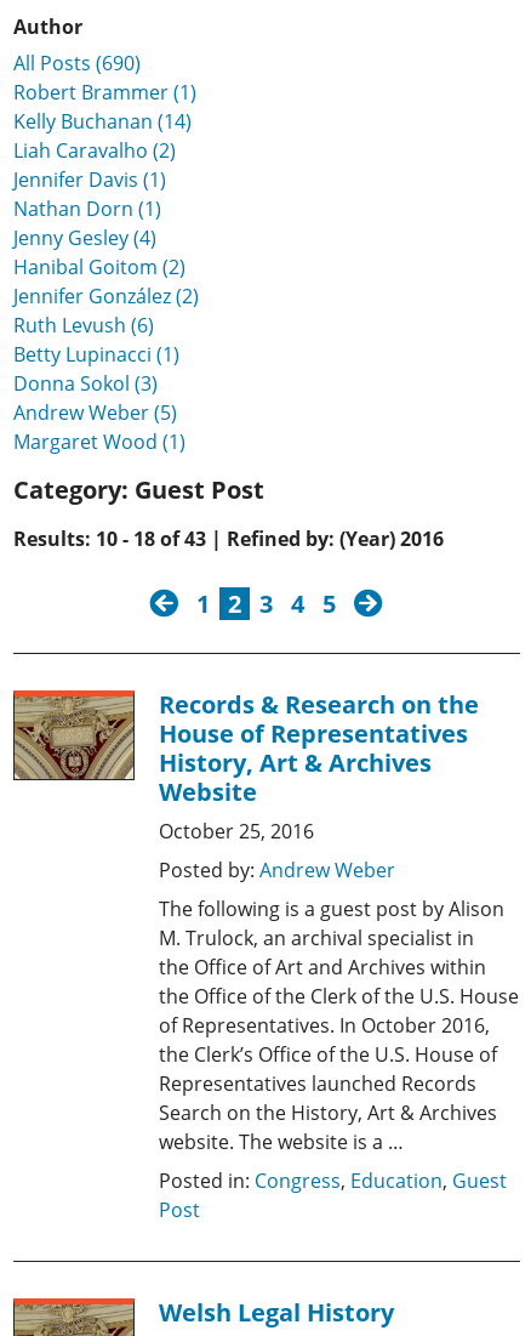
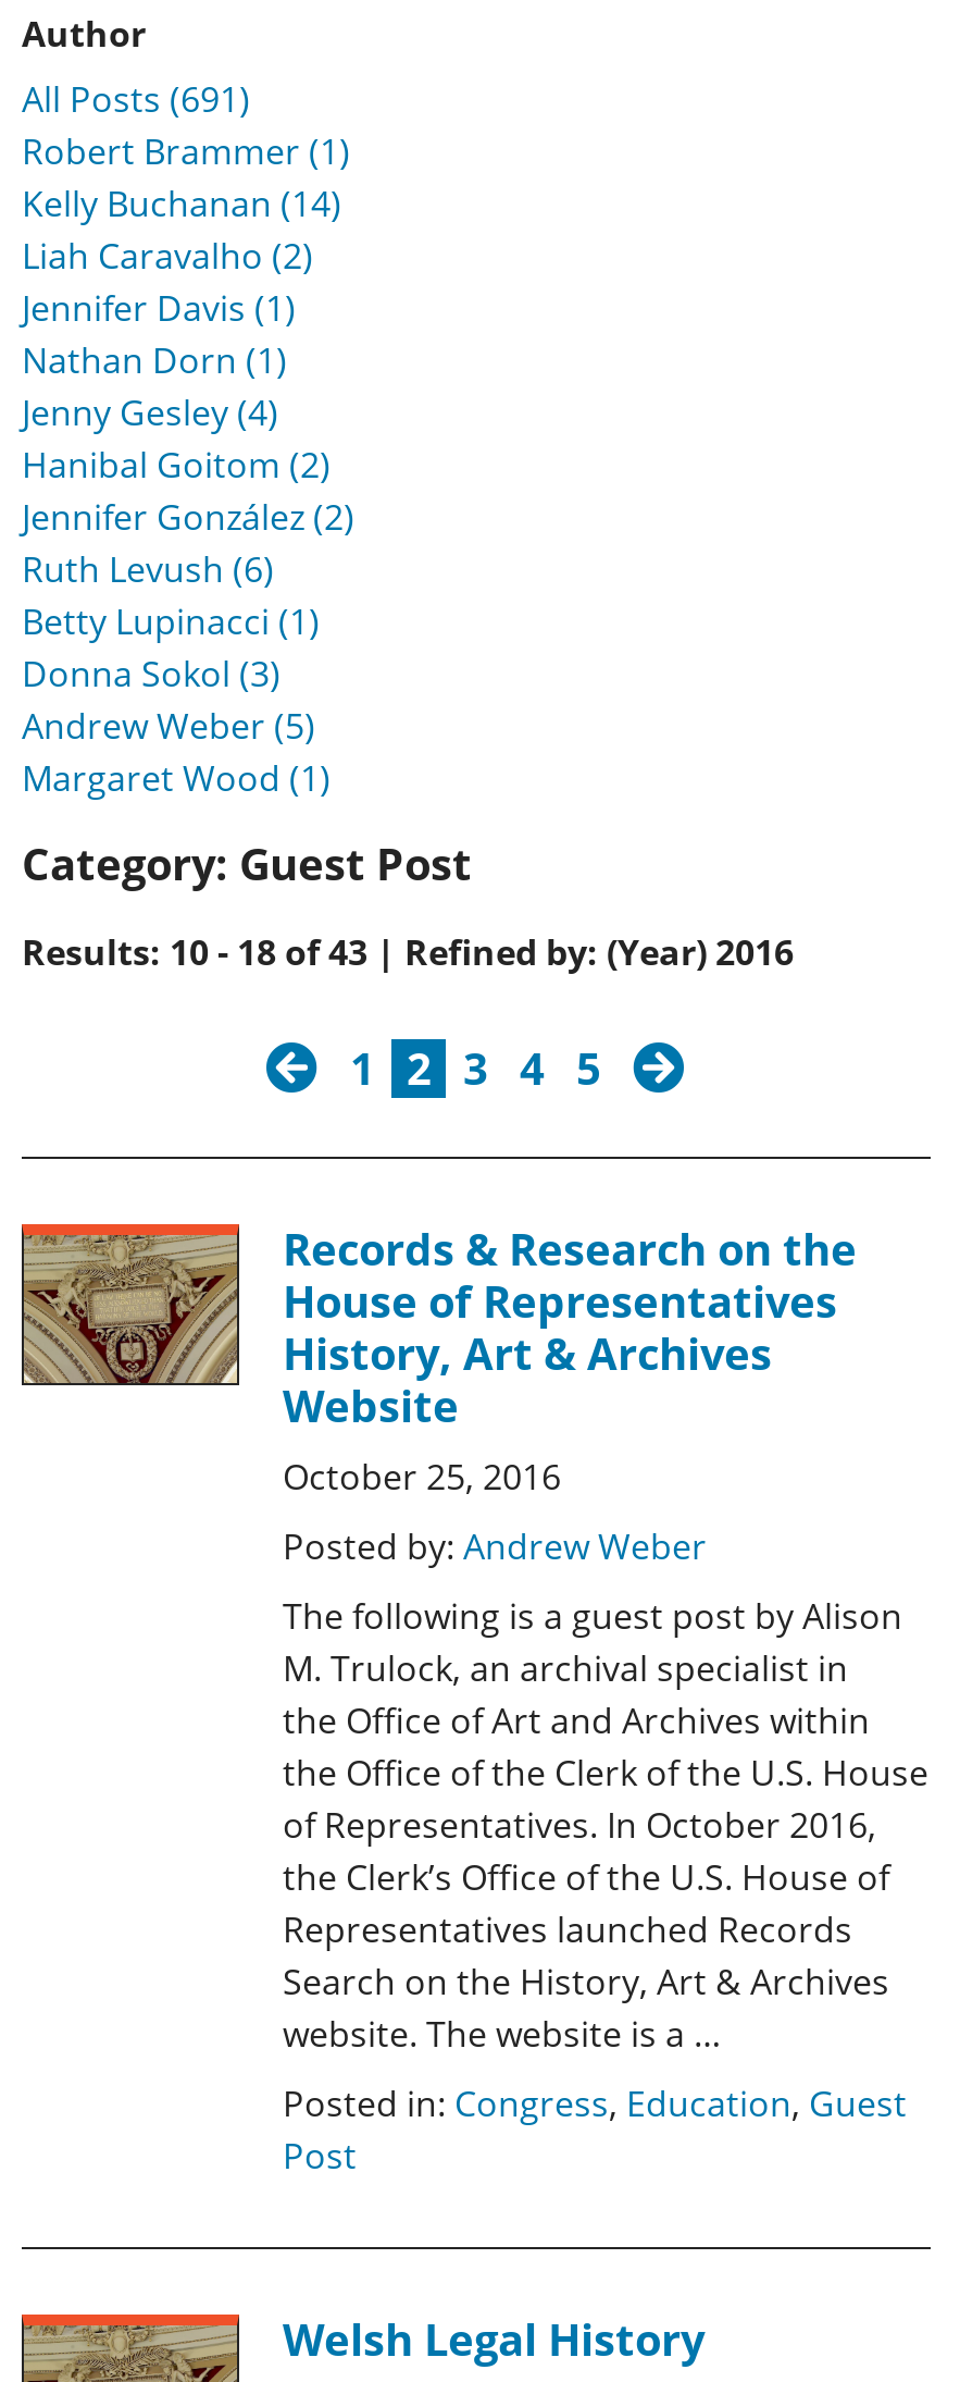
[13,50,141,77] All Posts (690) -> [22,76,250,123] All Posts (691)

